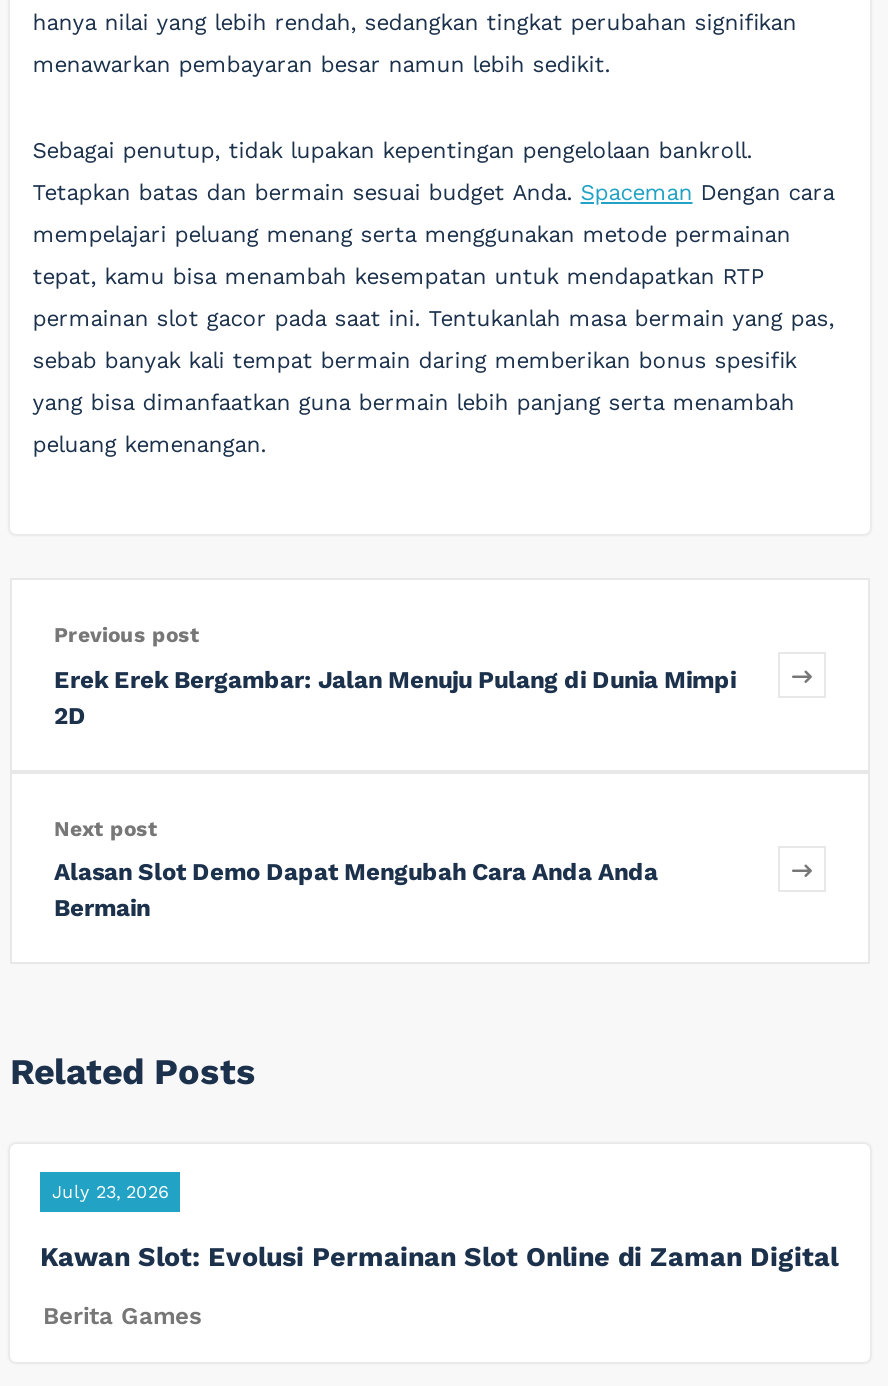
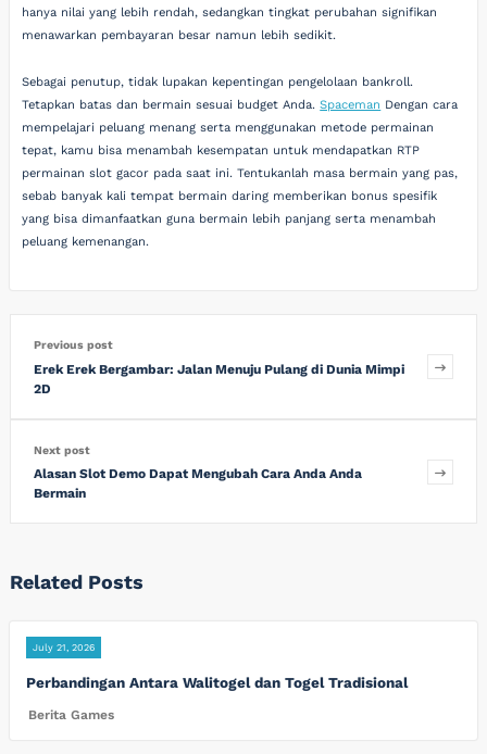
[52,1182,168,1202] July 23, 2026 -> [33,642,95,653] July 21, 2026
[40,1240,838,1272] Kawan Slot: Evolusi Permainan Slot Online di Zaman Digital -> [26,673,408,691] Perbandingan Antara Walitogel dan Togel Tradisional

